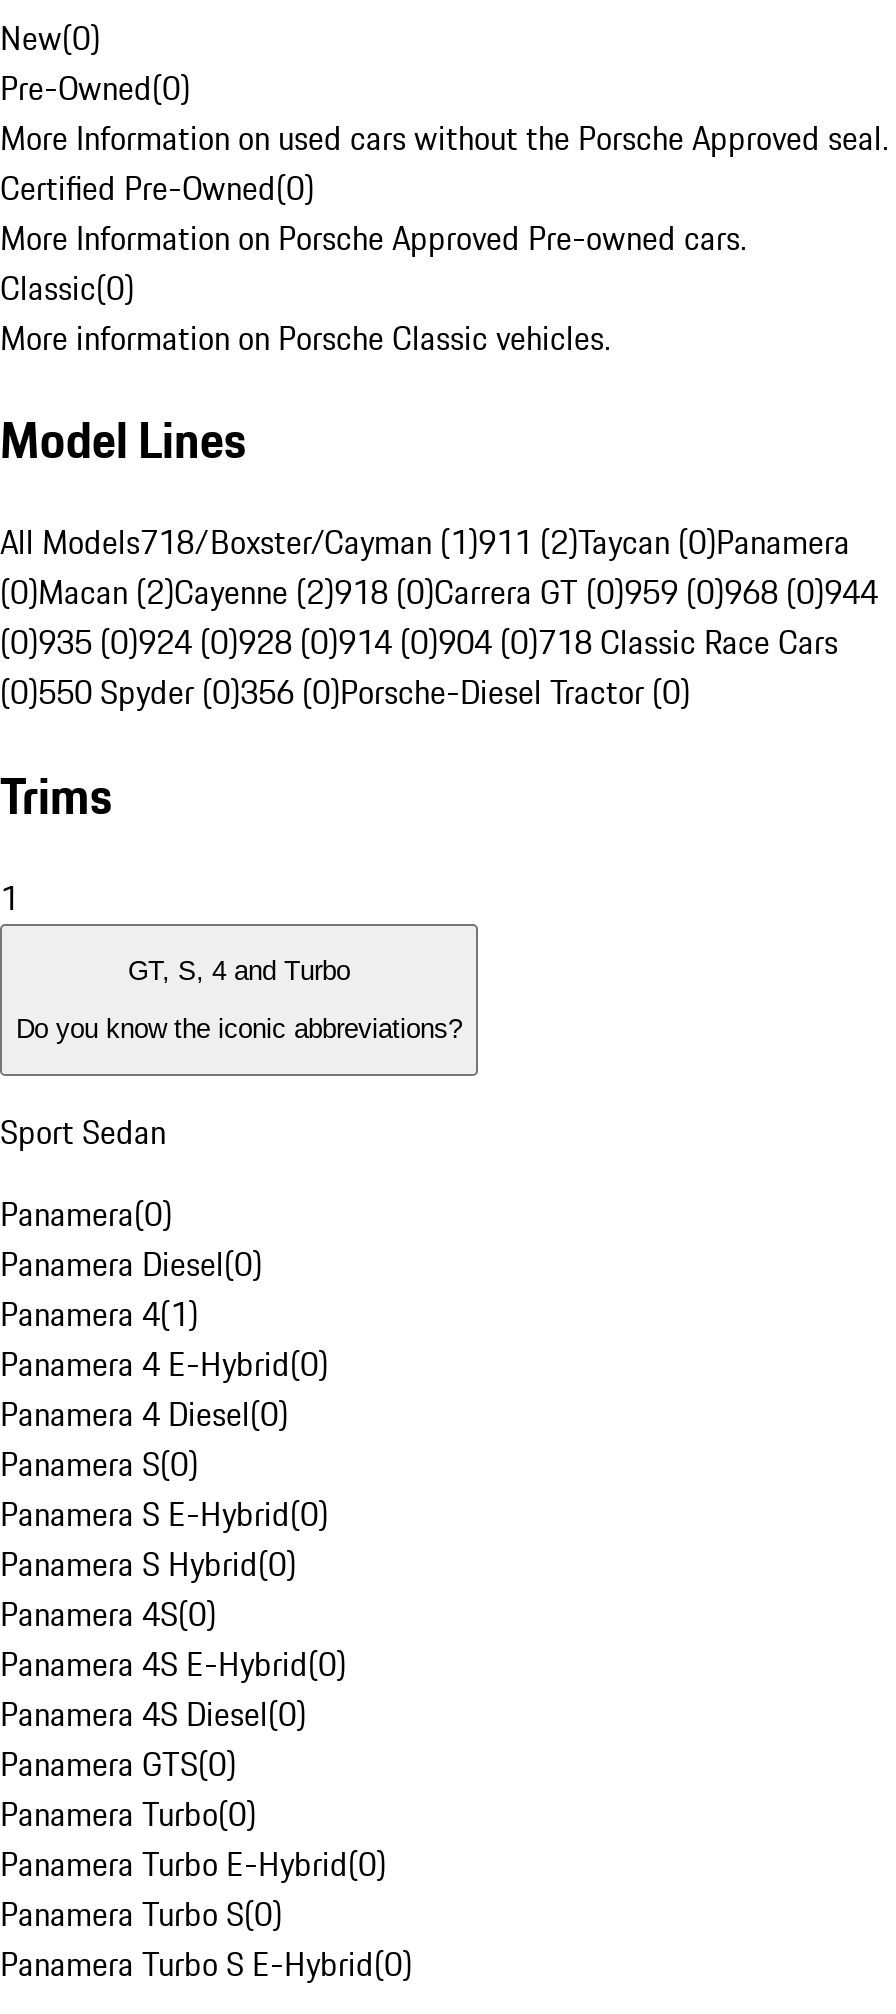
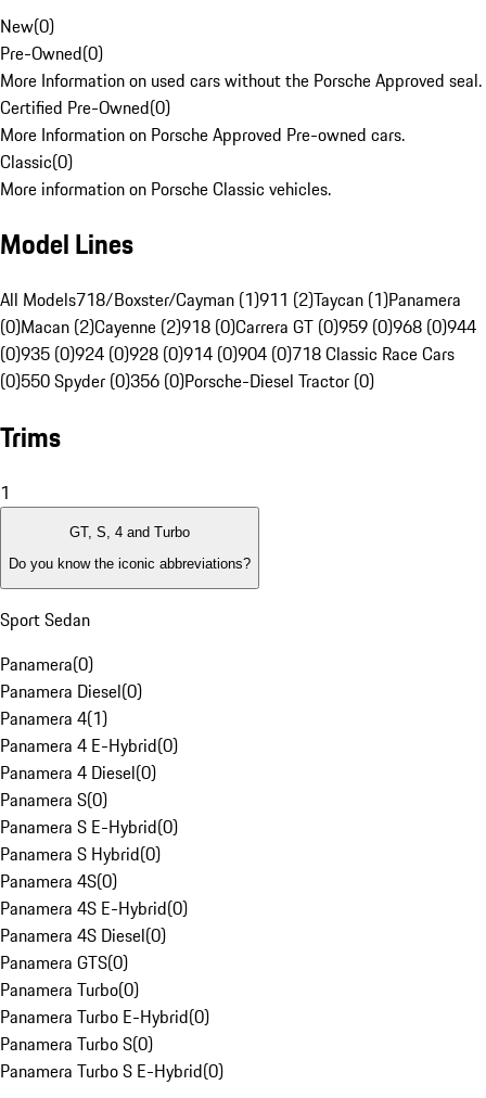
[0,519,850,567] All Models718/Boxster/Cayman (1)911 (2)Taycan (0)Panamera -> [0,287,461,313] All Models718/Boxster/Cayman (1)911 (2)Taycan (1)Panamera

